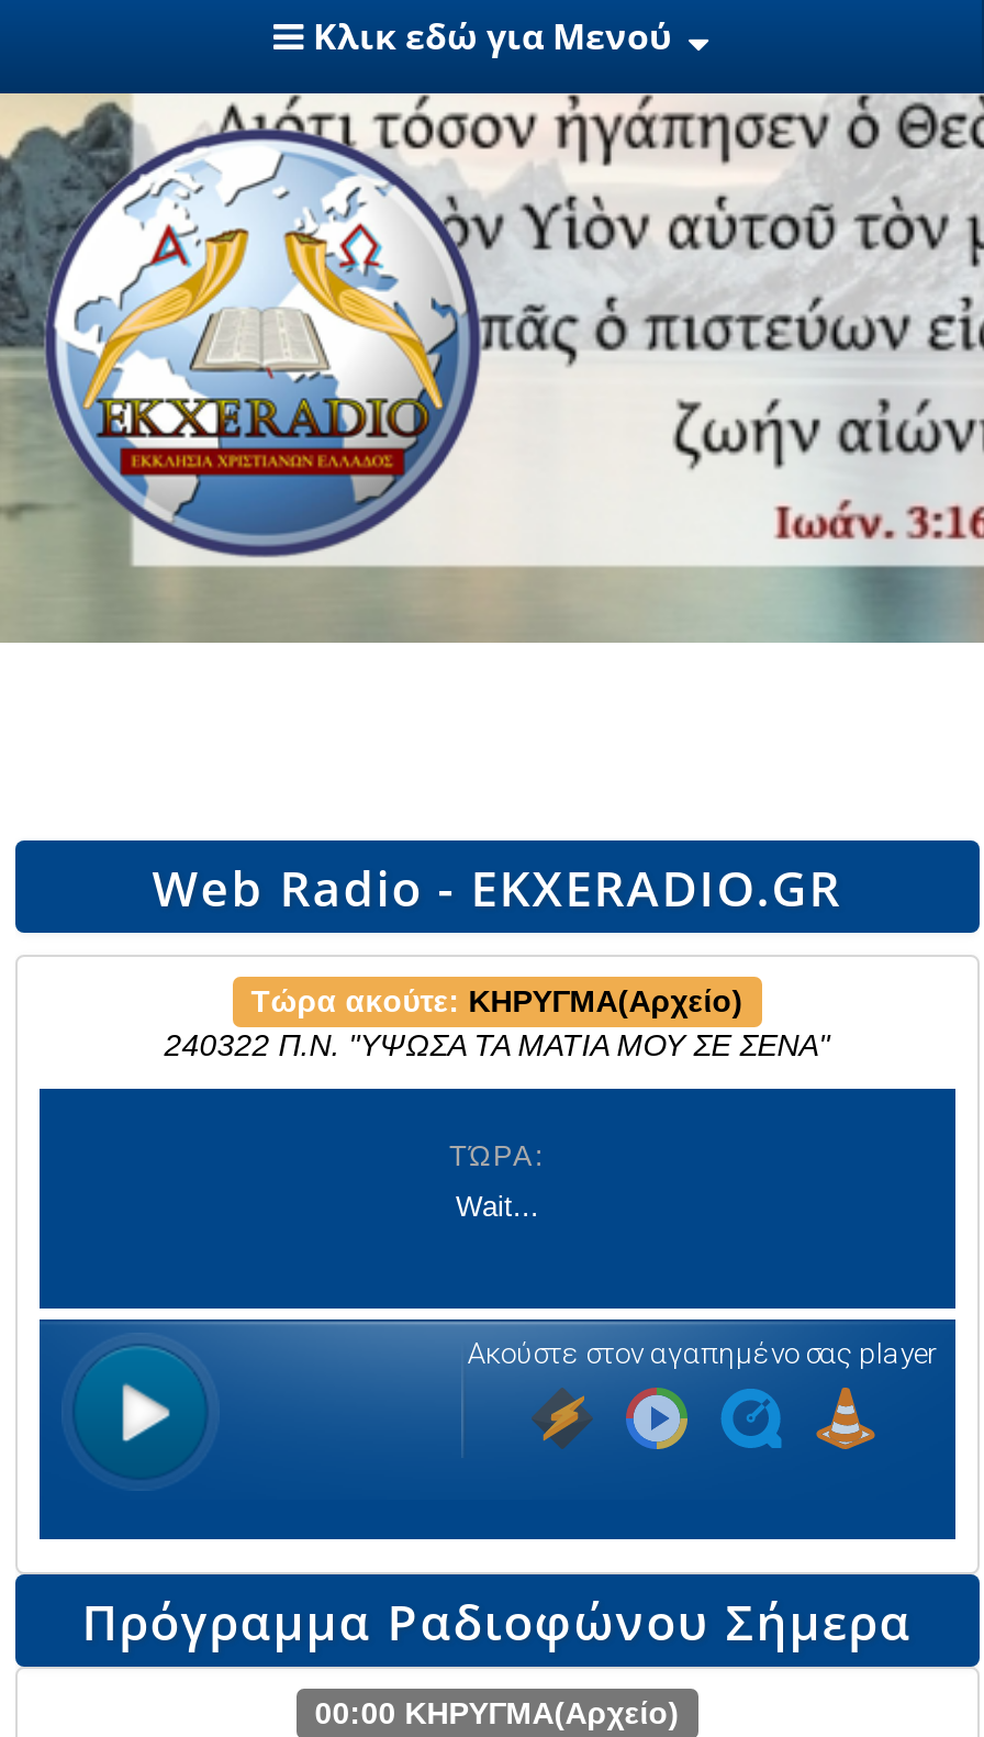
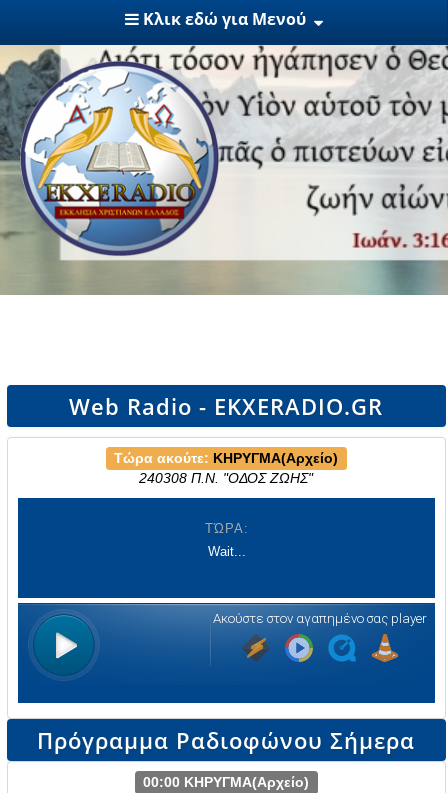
[164,1026,830,1062] 240322 Π.Ν. "ΥΨΩΣΑ ΤΑ ΜΑΤΙΑ ΜΟΥ ΣΕ ΣΕΝΑ" -> [139,470,313,486] 240308 Π.Ν. "ΟΔΟΣ ΖΩΗΣ"

